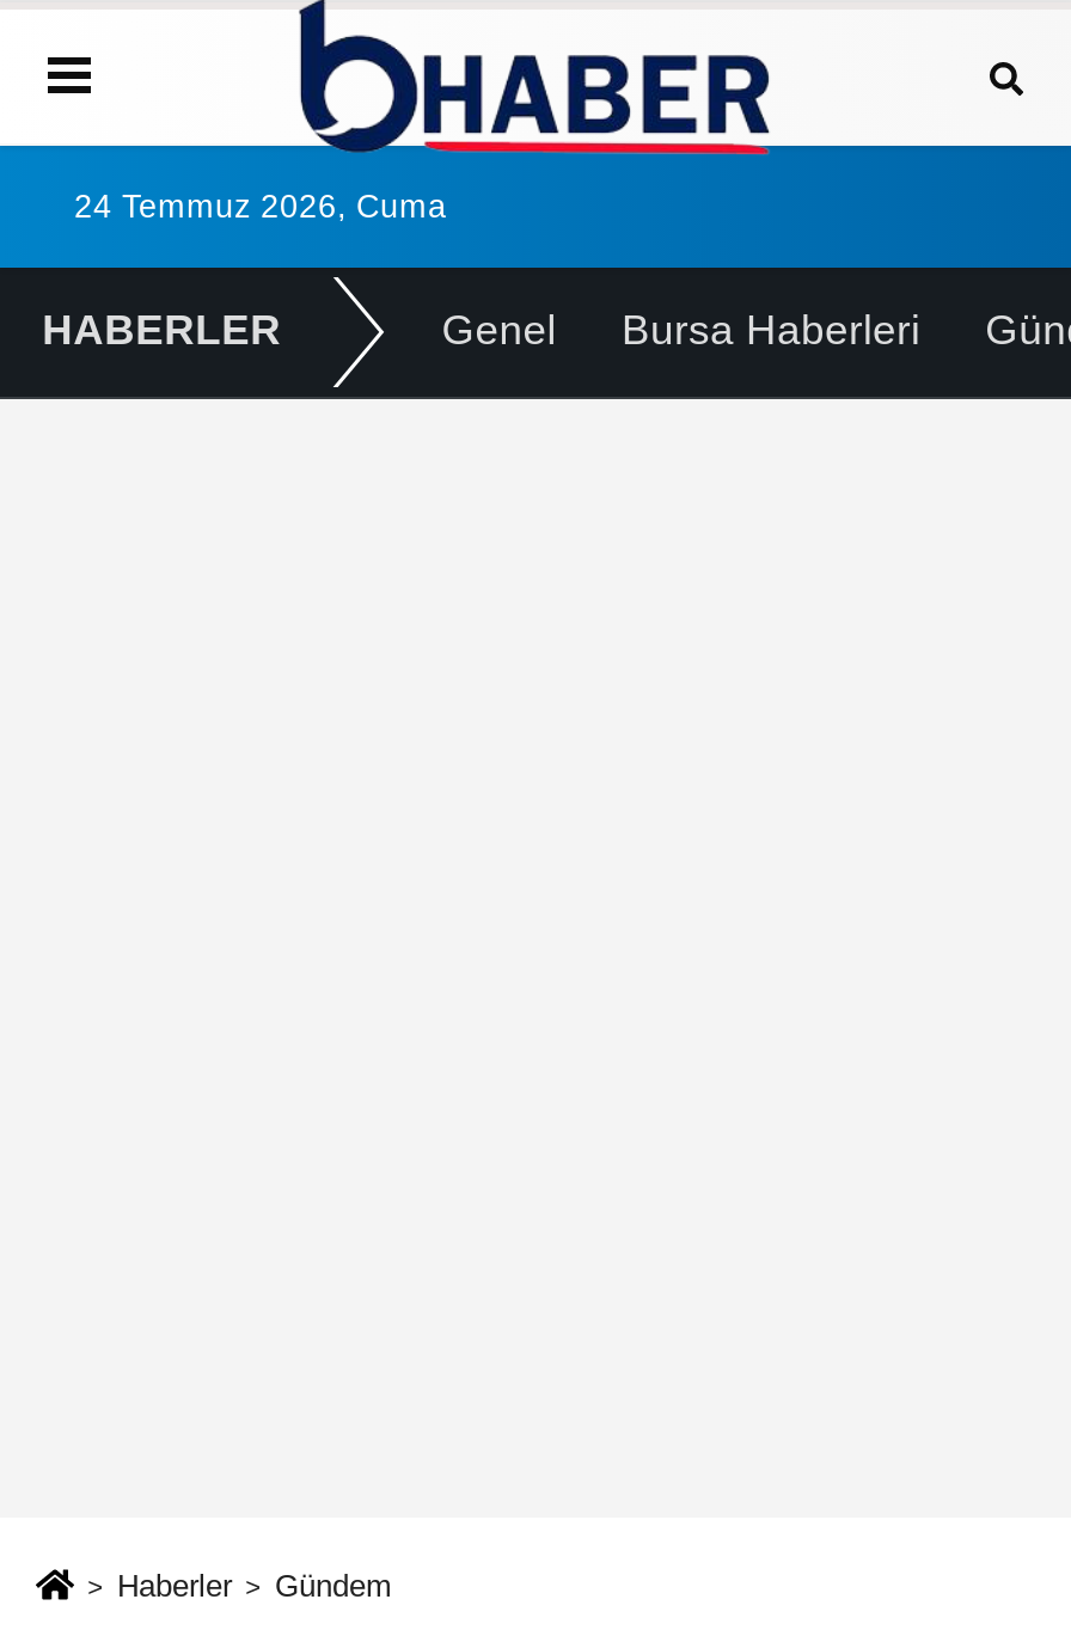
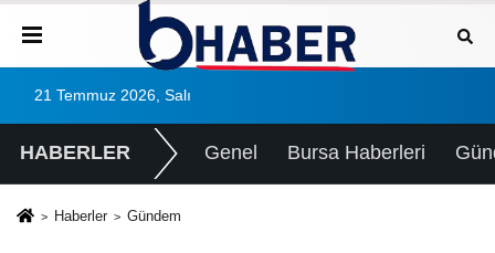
[74,189,447,225] 24 Temmuz 2026, Cuma -> [34,87,191,104] 21 Temmuz 2026, Salı

